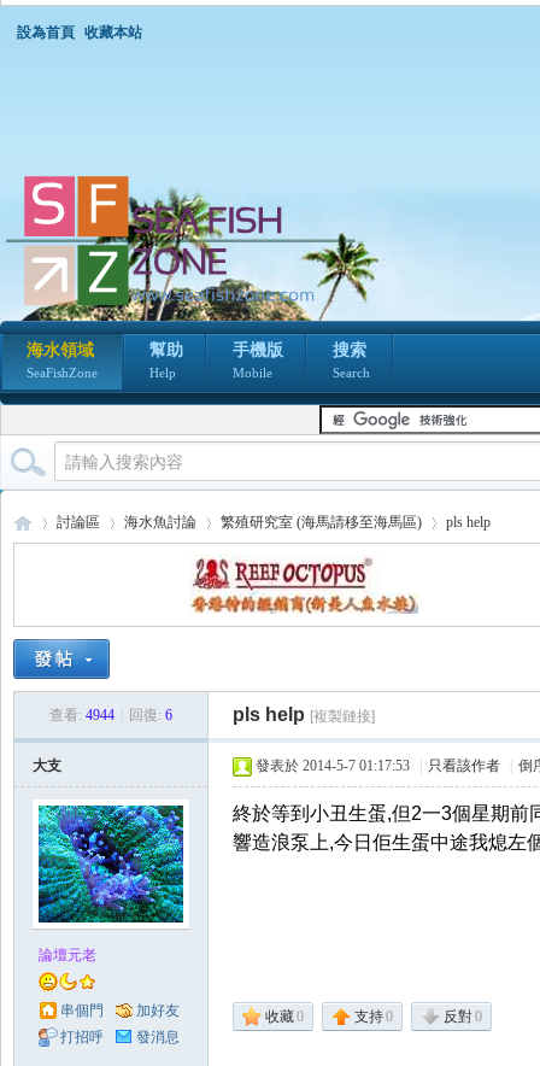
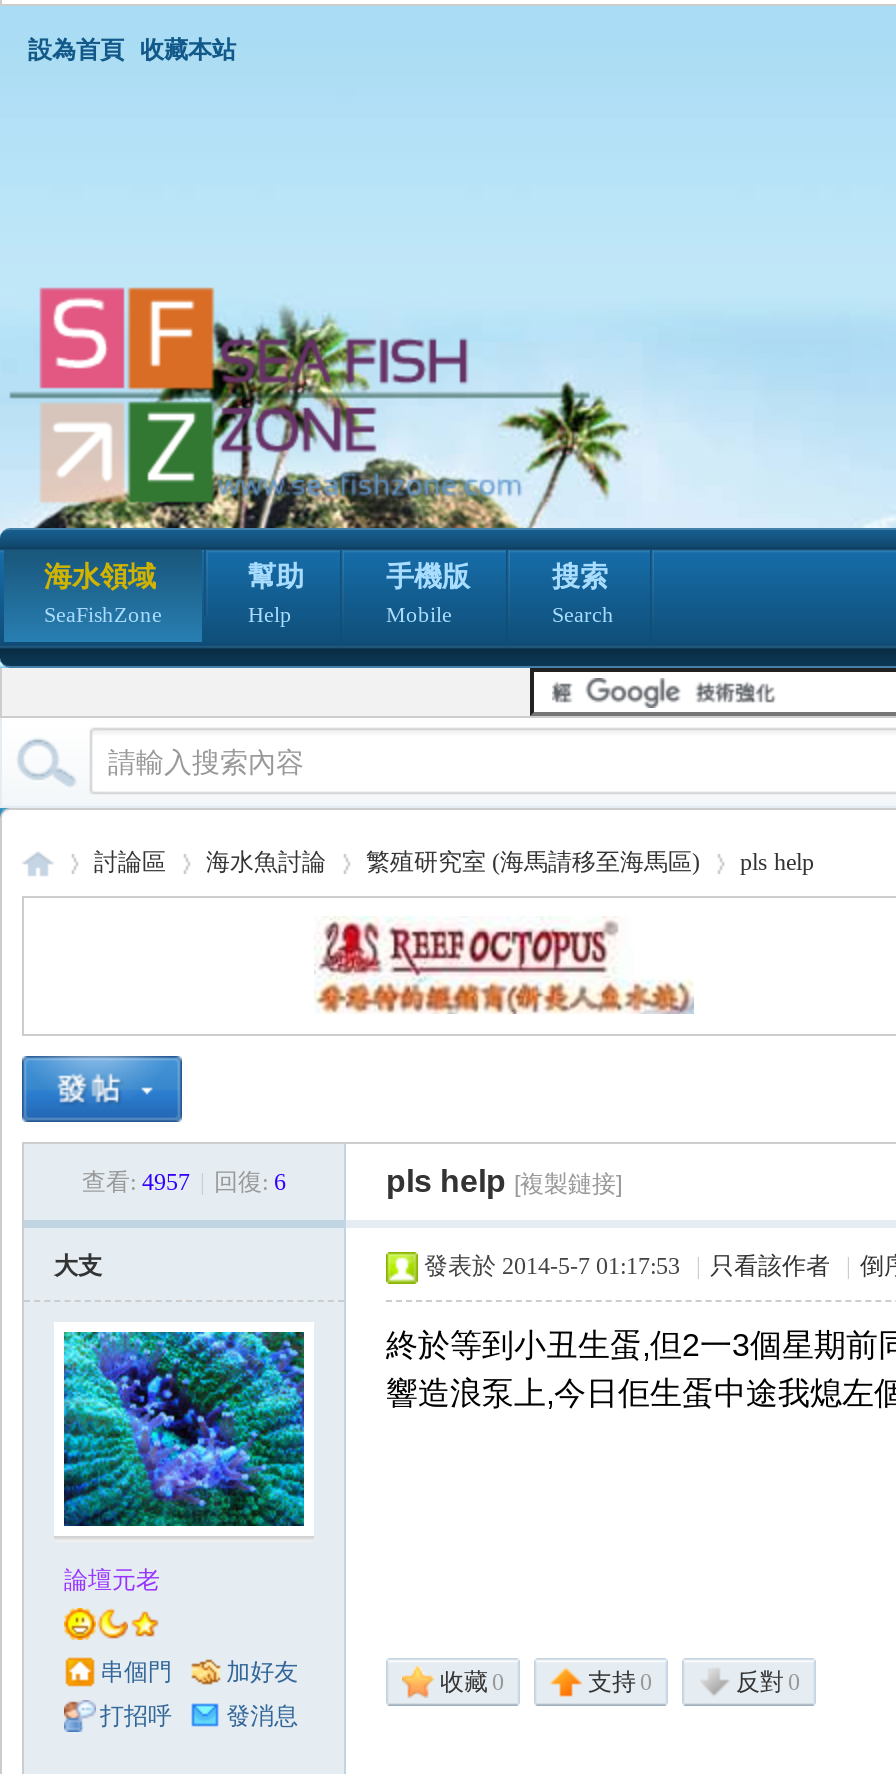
[49,707,172,724] 查看: 4944 回復: 6 -> [82,1168,286,1196] 查看: 4957 回復: 6

